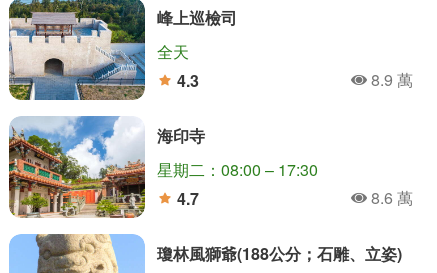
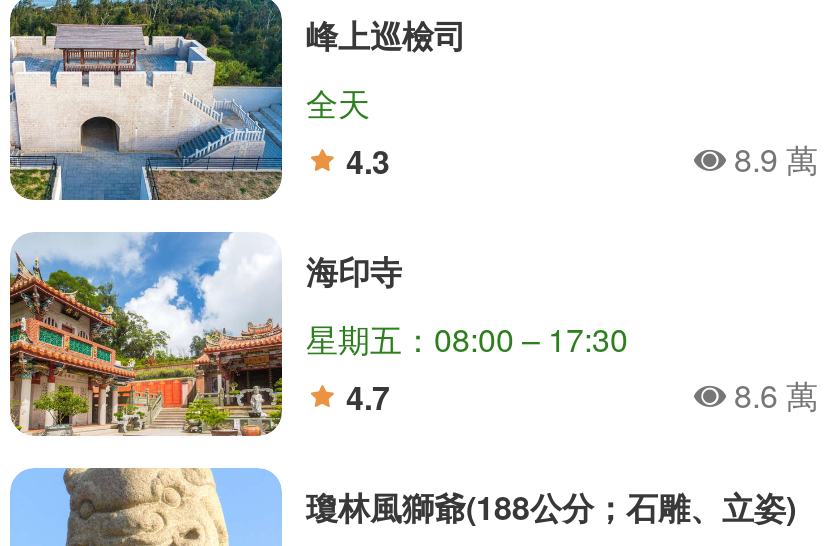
[157,158,318,181] 星期二：08:00 – 17:30 -> [306,316,628,362] 星期五：08:00 – 17:30

